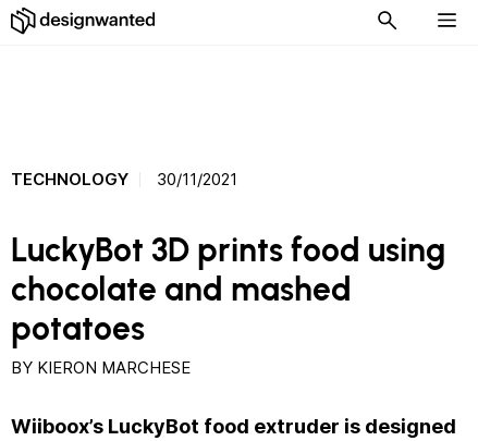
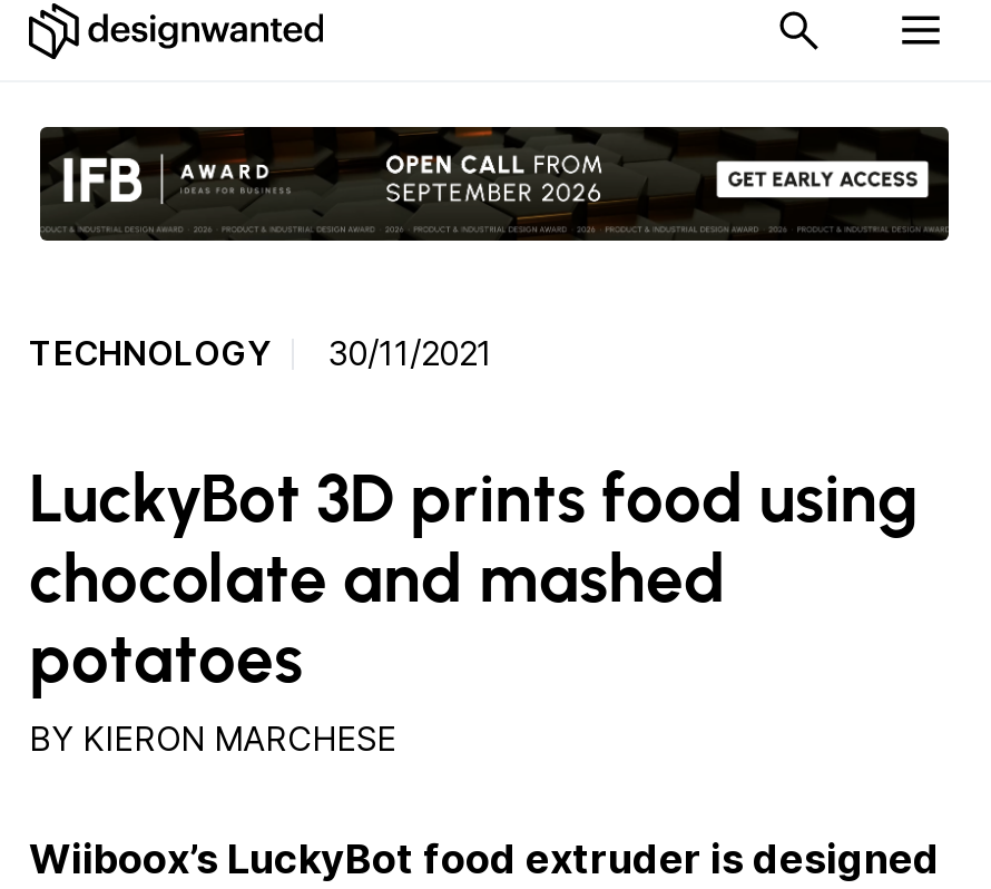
none -> [38,125,951,243] [image]

